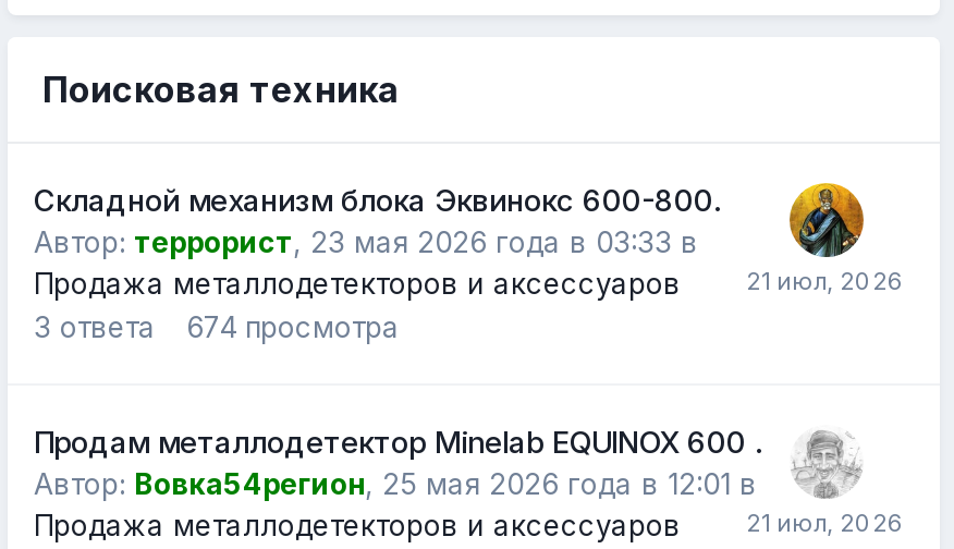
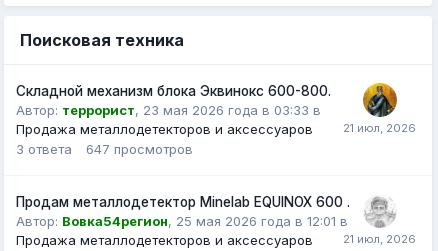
[186,309,400,344] 674 просмотра -> [86,141,193,157] 647 просмотров

